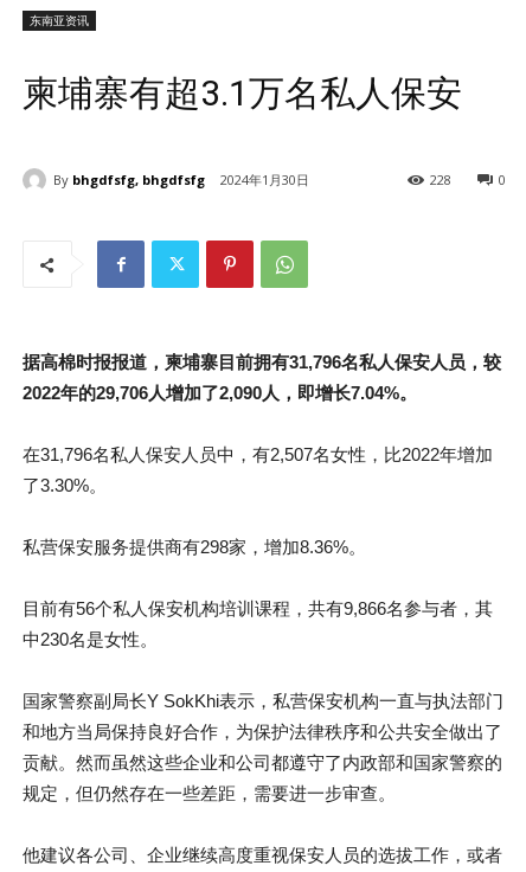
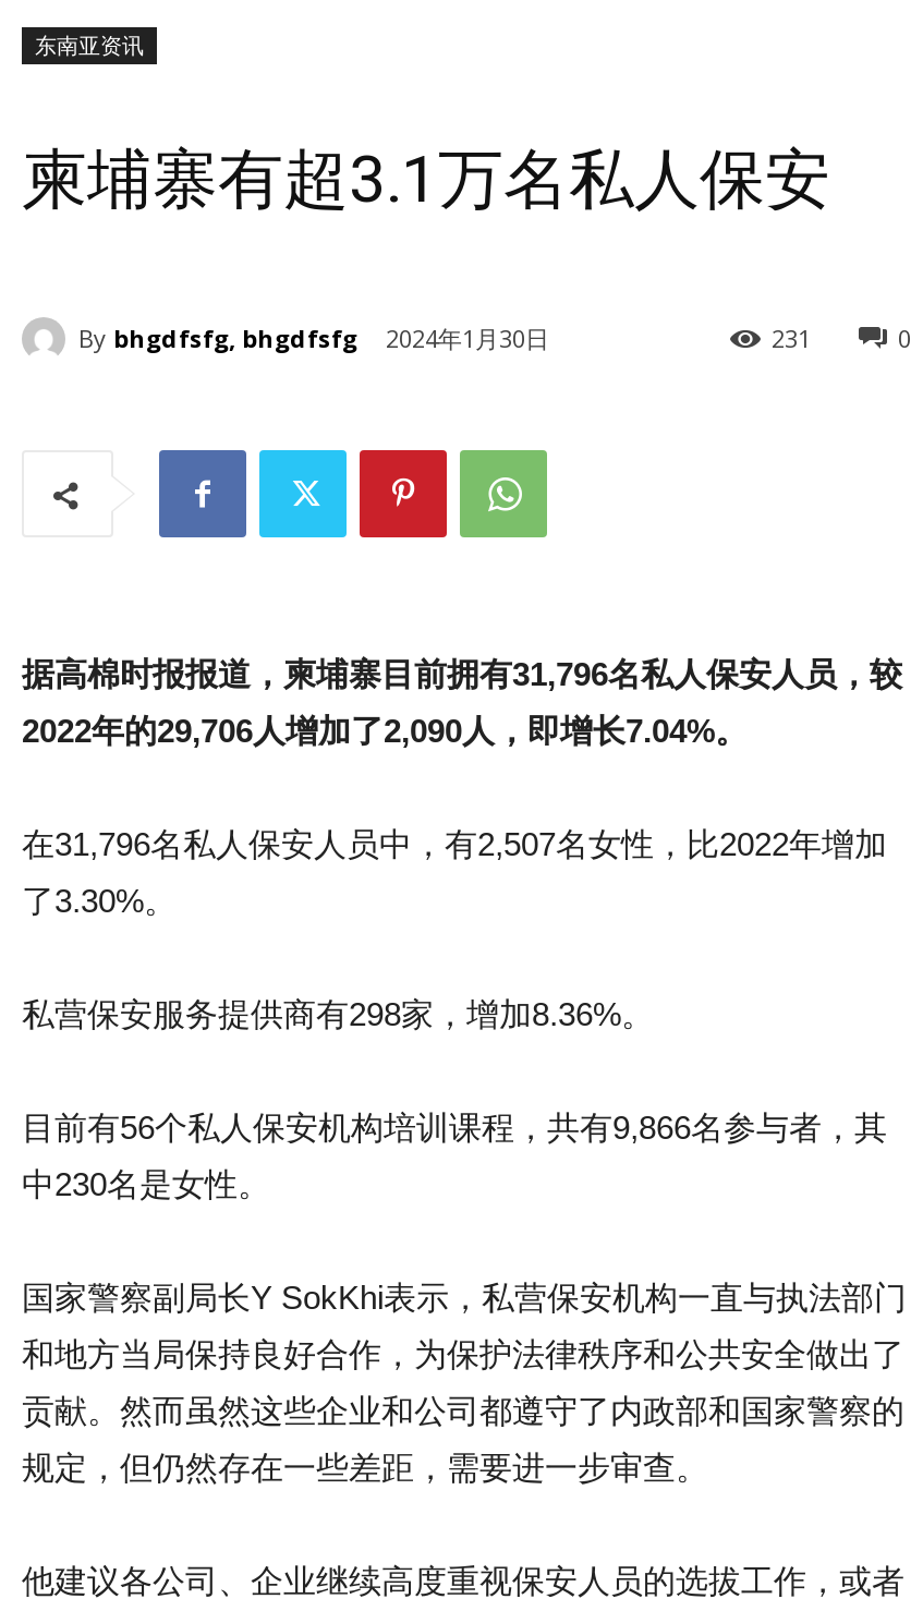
[430,171,451,188] 228 -> [772,322,811,354] 231

